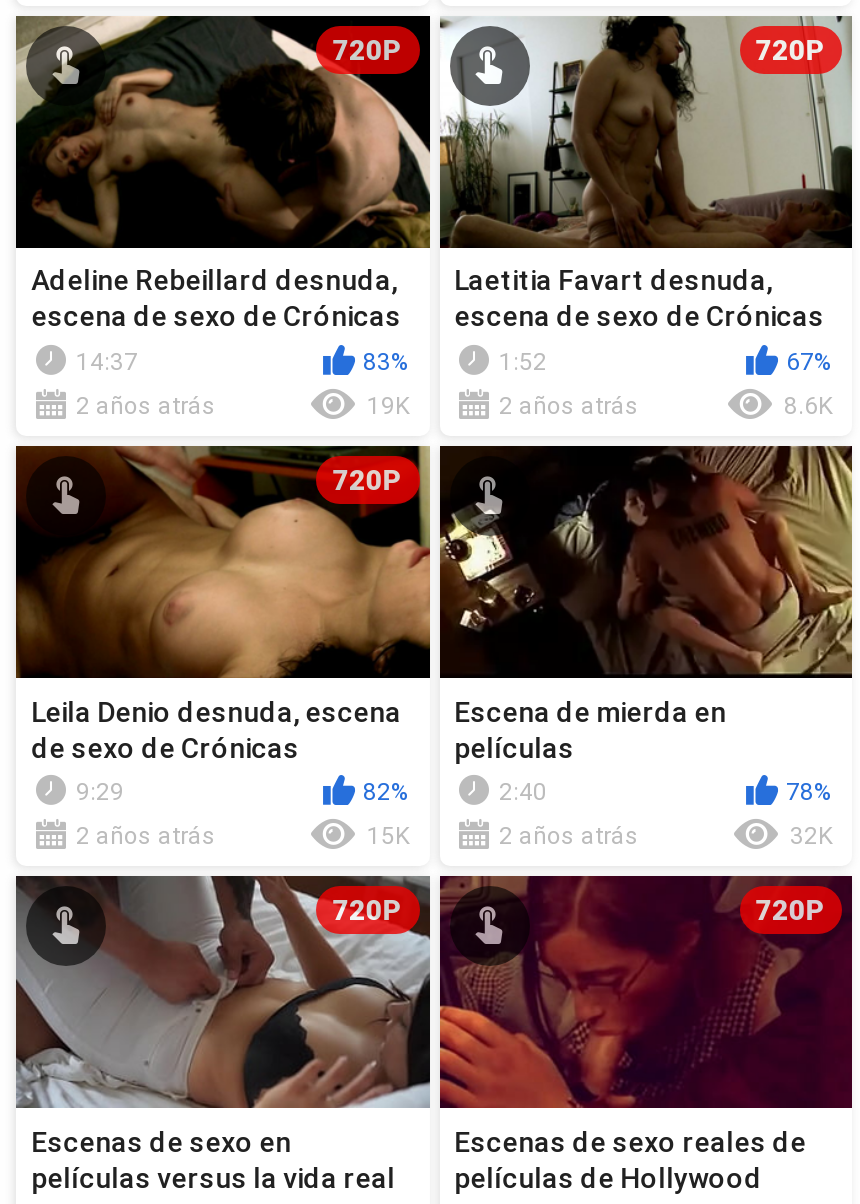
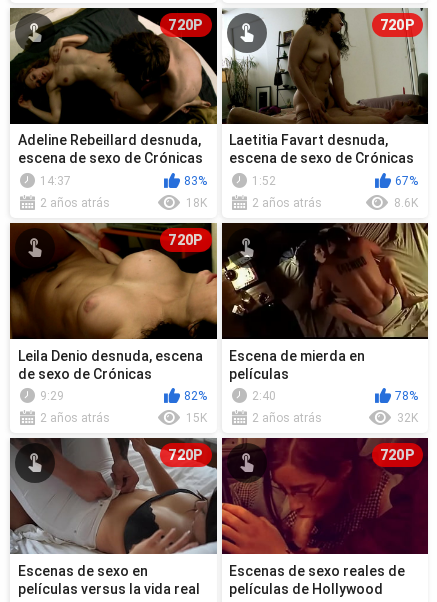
[367,392,409,420] 19K -> [185,196,206,210] 18K

